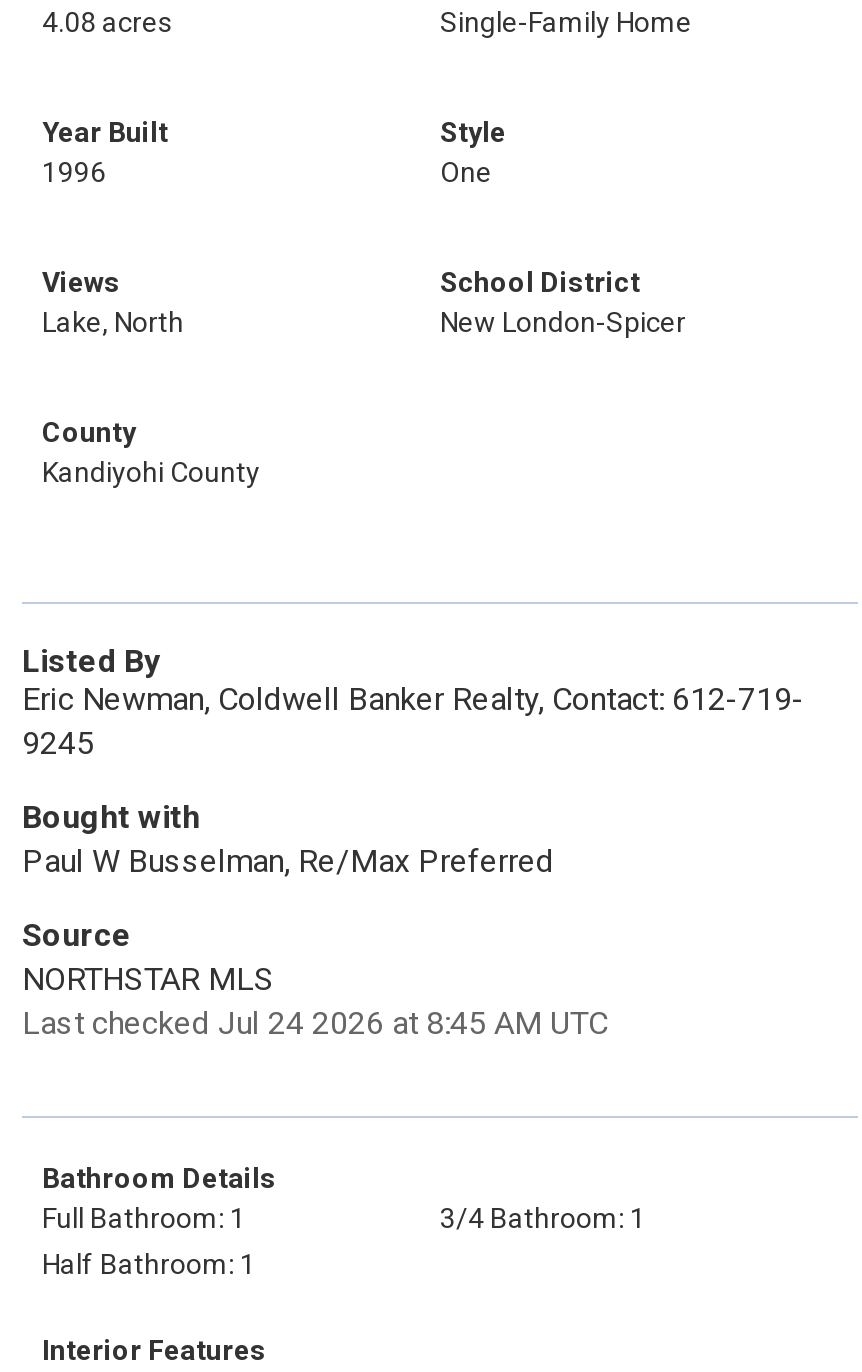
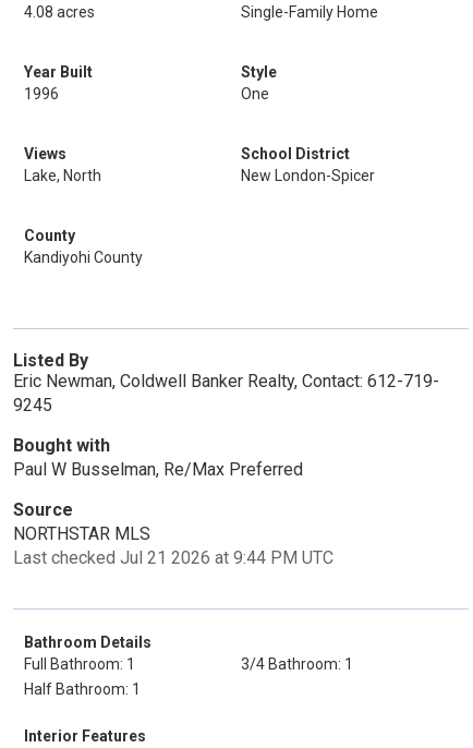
[22,1004,608,1042] Last checked Jul 24 2026 at 8:45 AM UTC -> [13,547,333,568] Last checked Jul 21 2026 at 9:44 PM UTC

